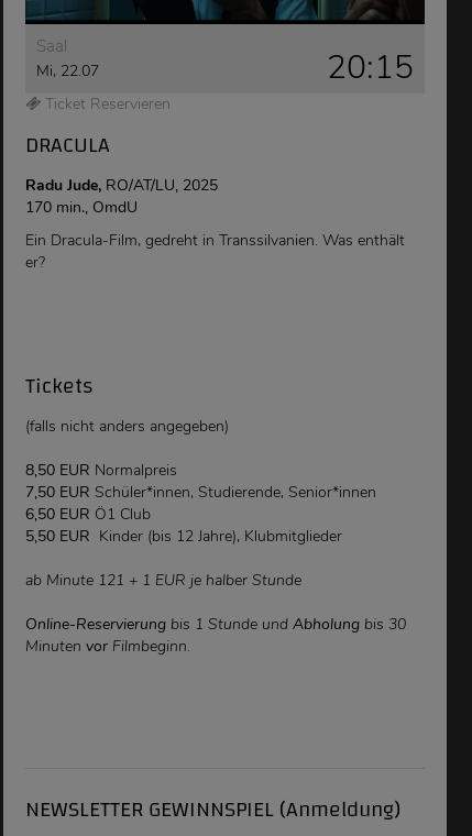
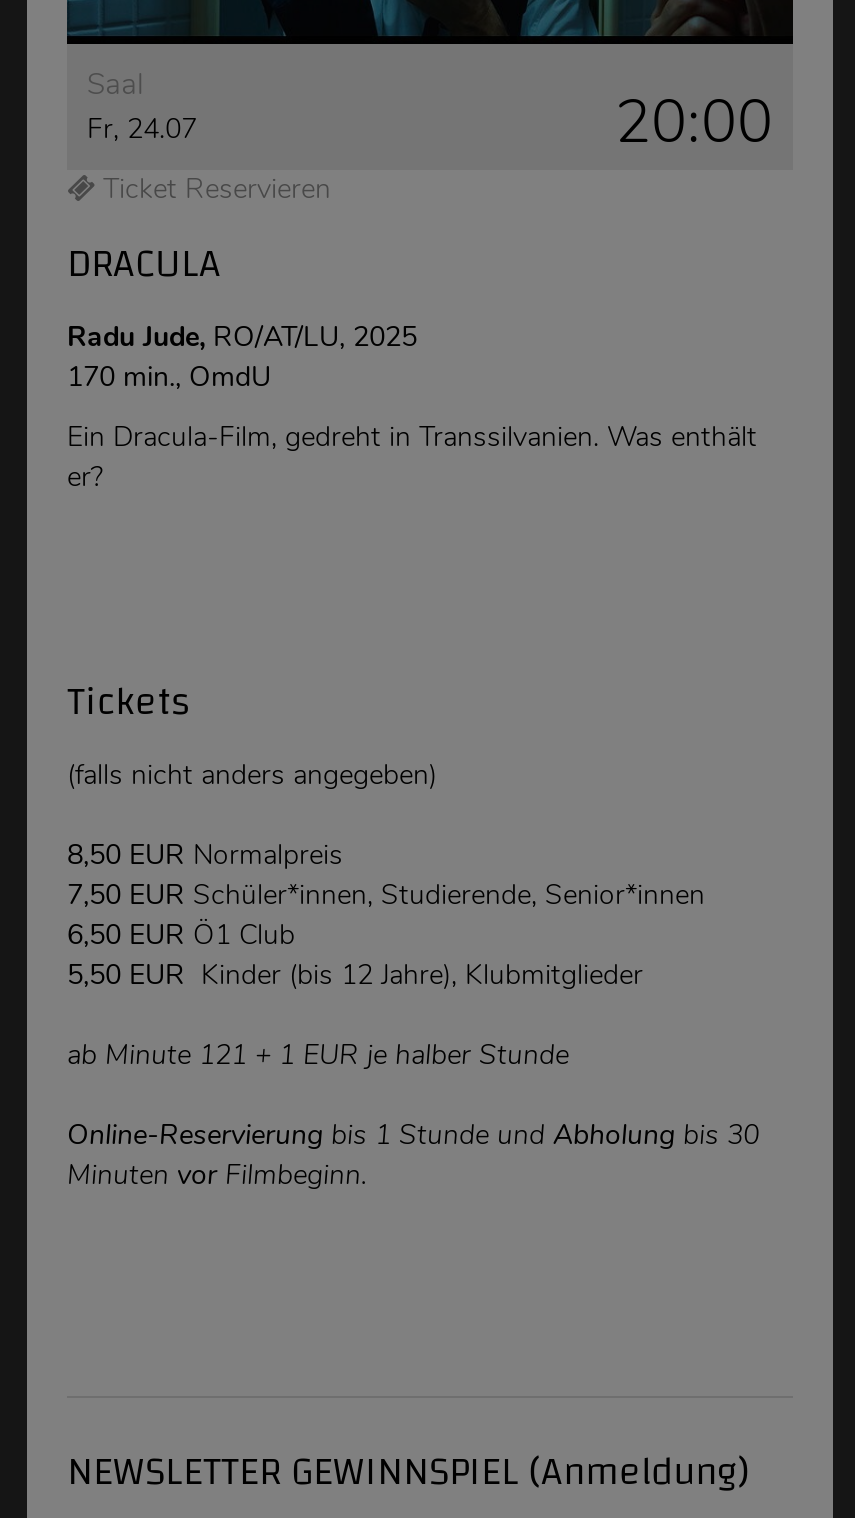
[36,45,414,90] Mi, 22.07 | 20:15 -> [87,81,773,163] Fr, 24.07 | 20:00

